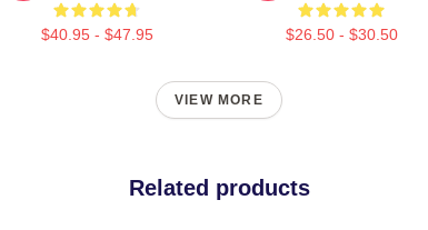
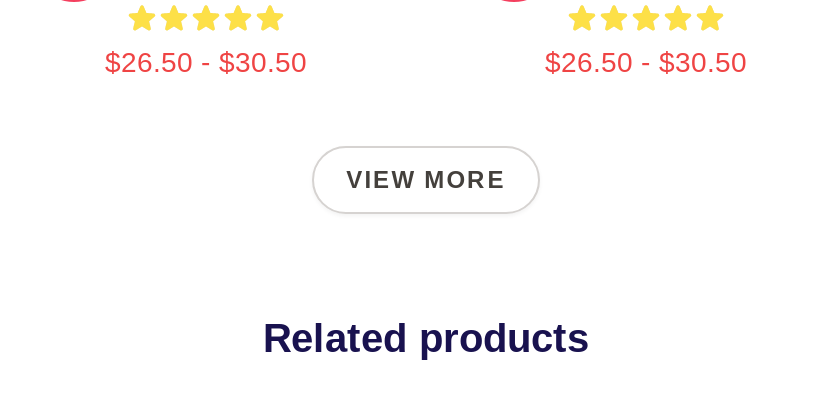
[41,25,153,43] $40.95 - $47.95 -> [105,45,307,77] $26.50 - $30.50

